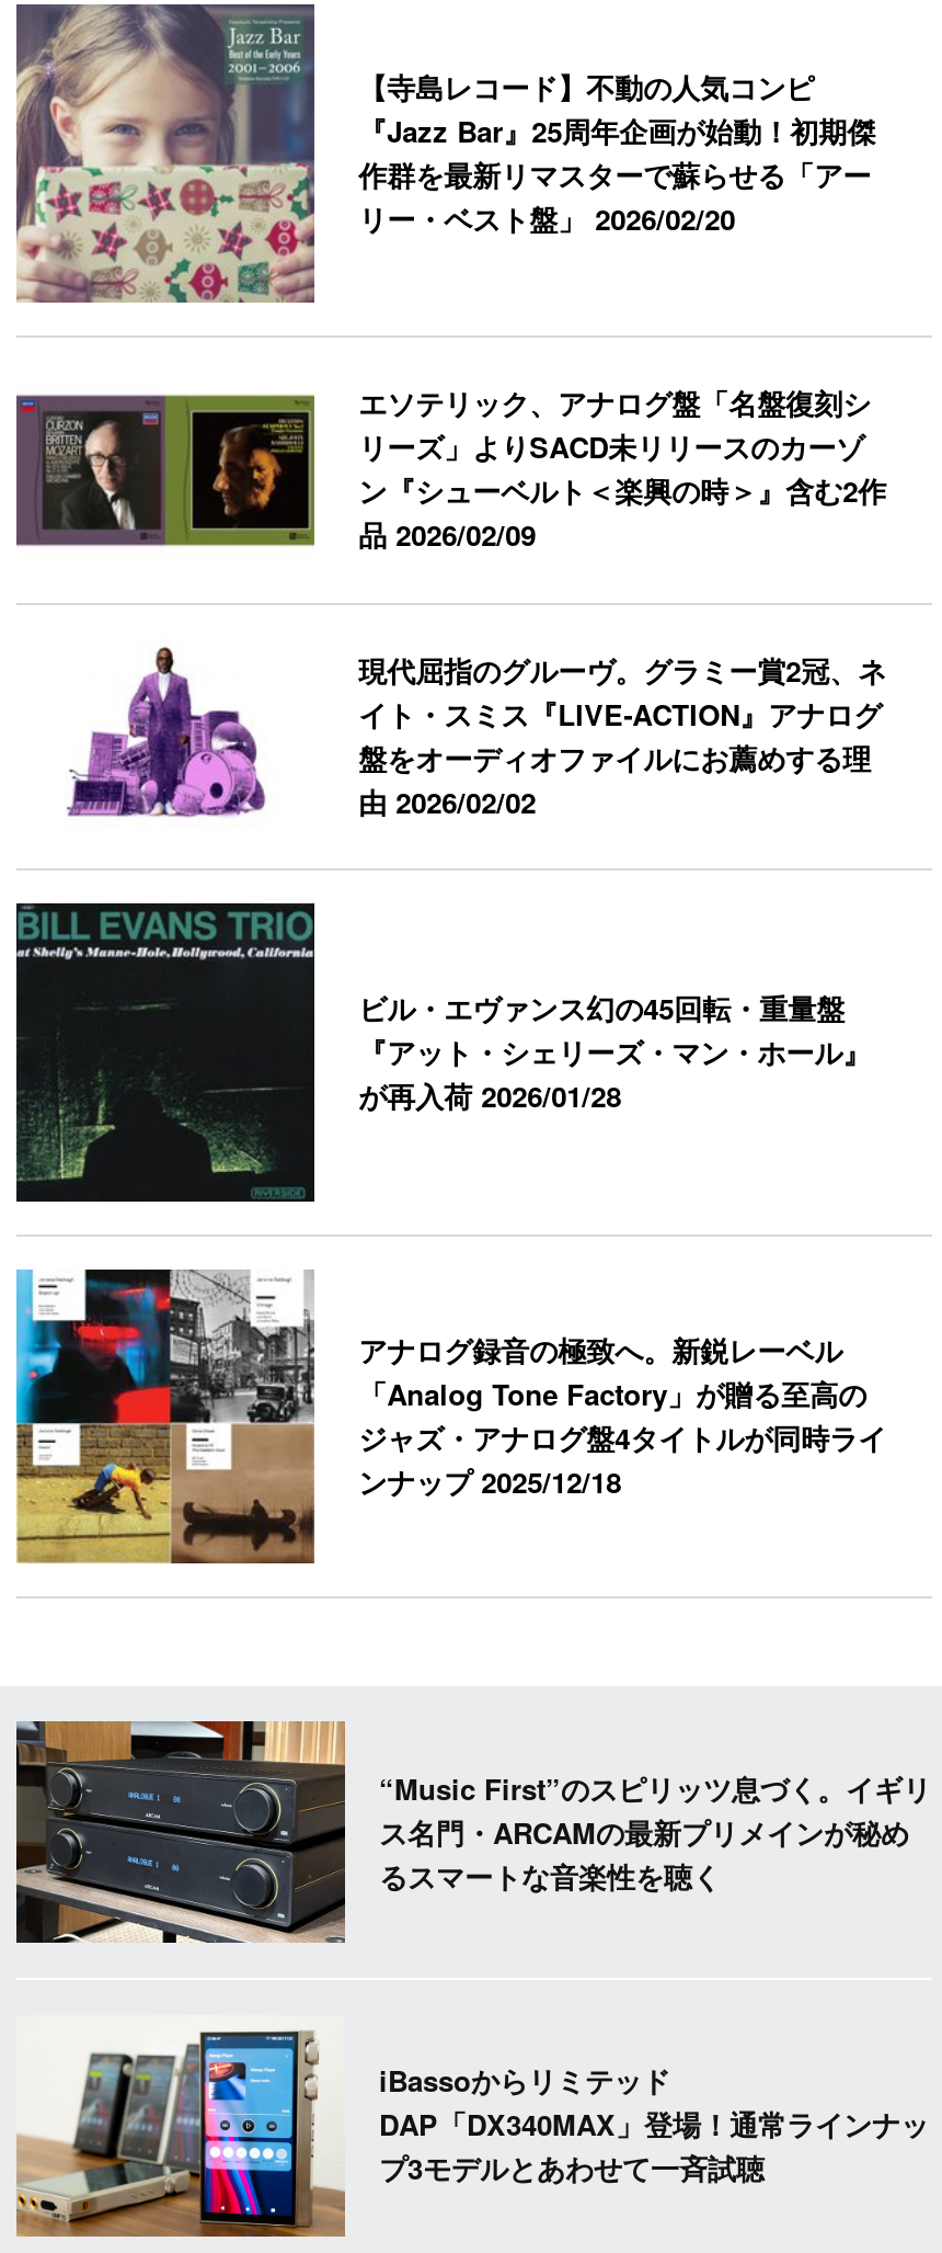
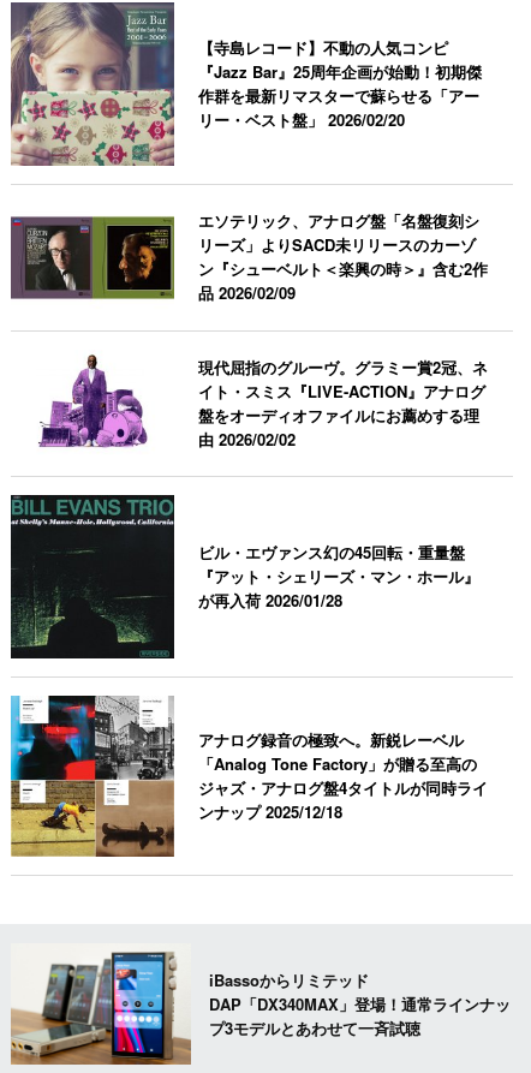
[14,1719,931,1945] [image] | “Music First”のスピリッツ息づく。イギリ | ス名門・ARCAMの最新プリメインが秘め | るスマートな音楽性を聴く -> none

